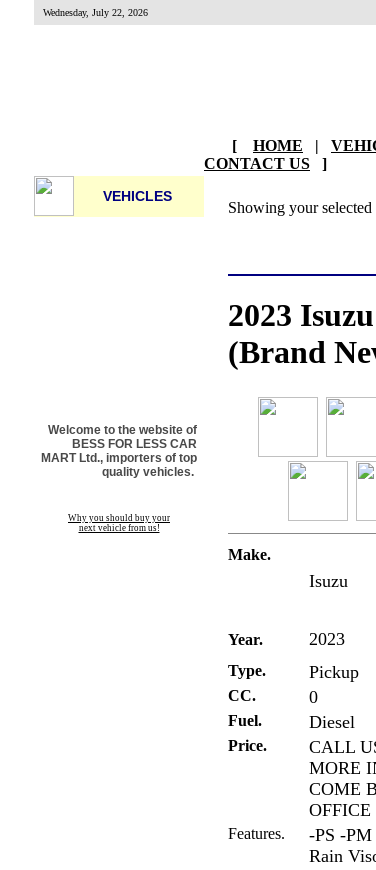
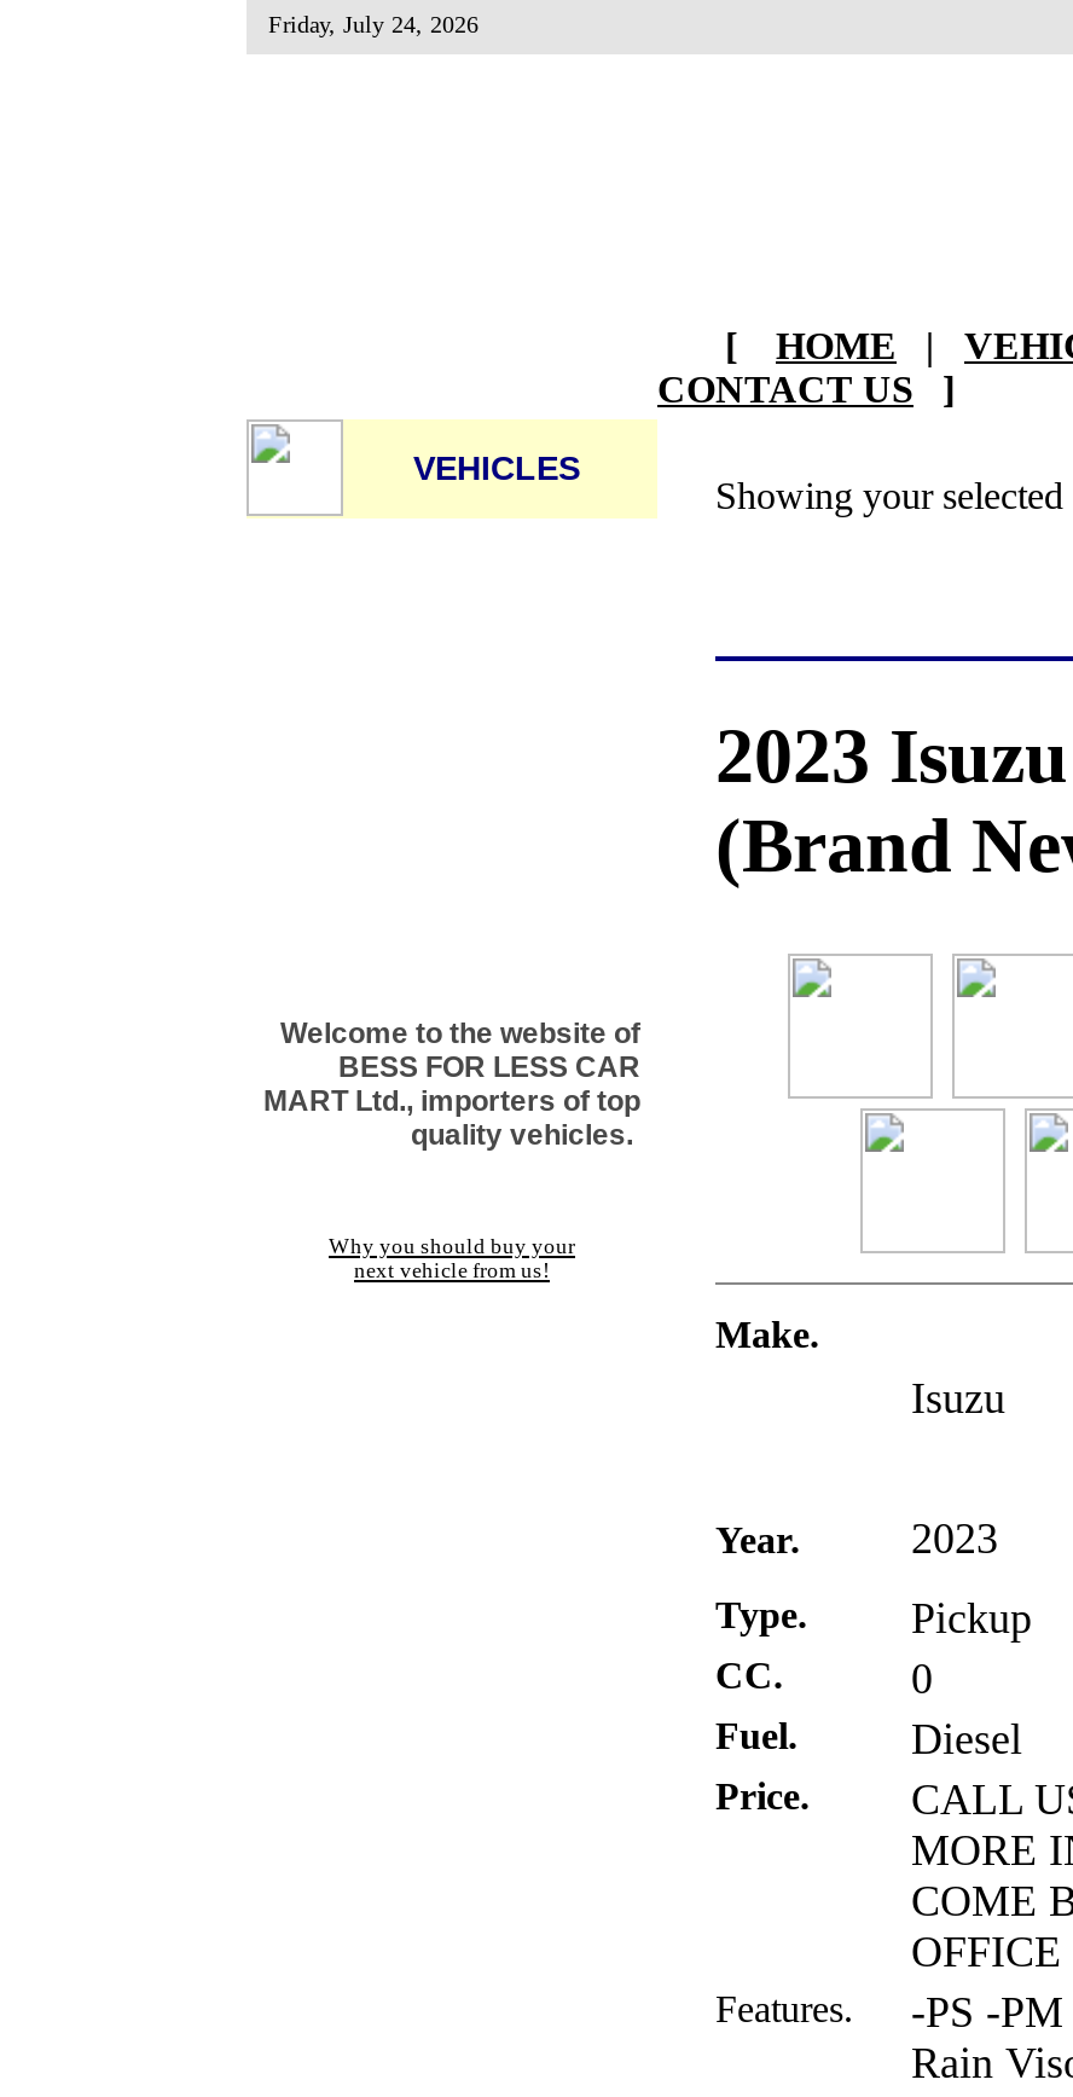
[34,7,154,18] Wednesday, July 22, 2026 -> [246,11,493,37] Friday, July 24, 2026

